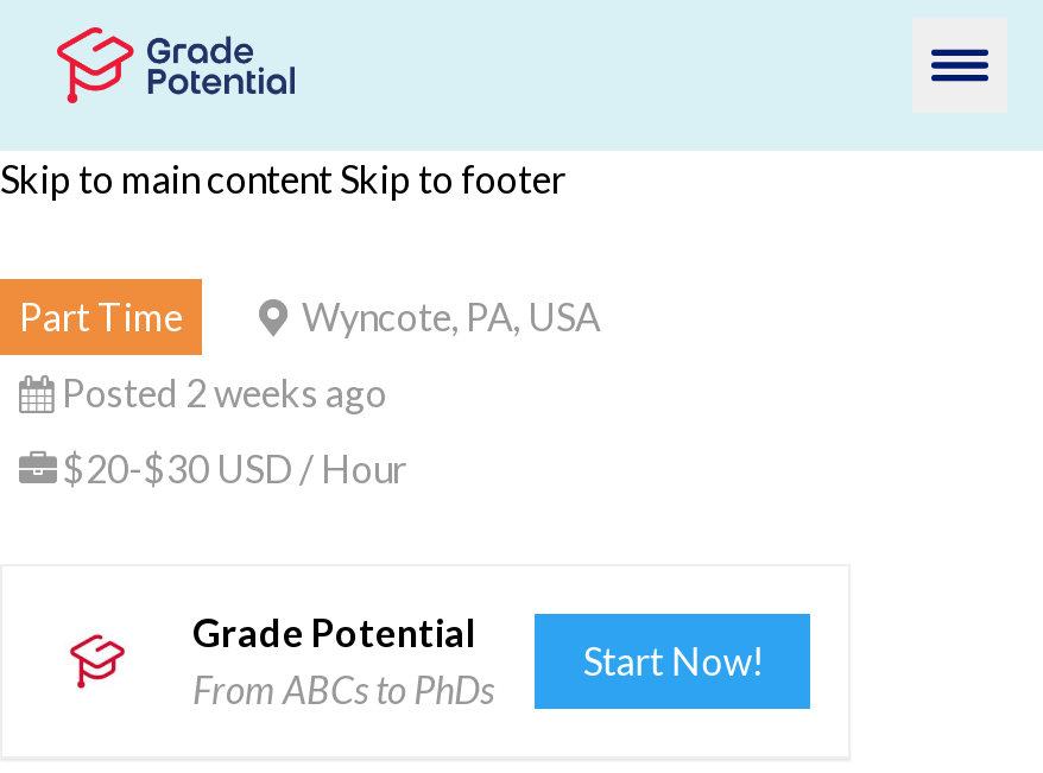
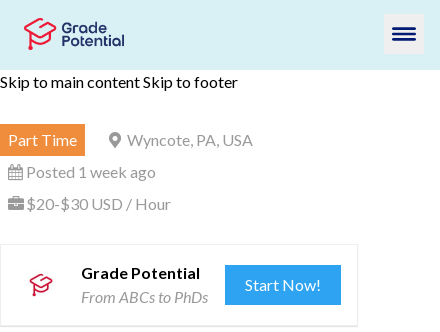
[62,369,387,414] Posted 2 weeks ago -> [26,162,156,181] Posted 1 week ago

